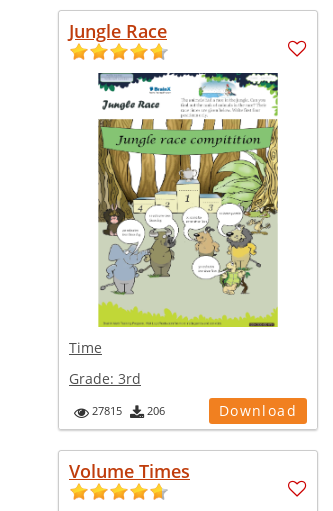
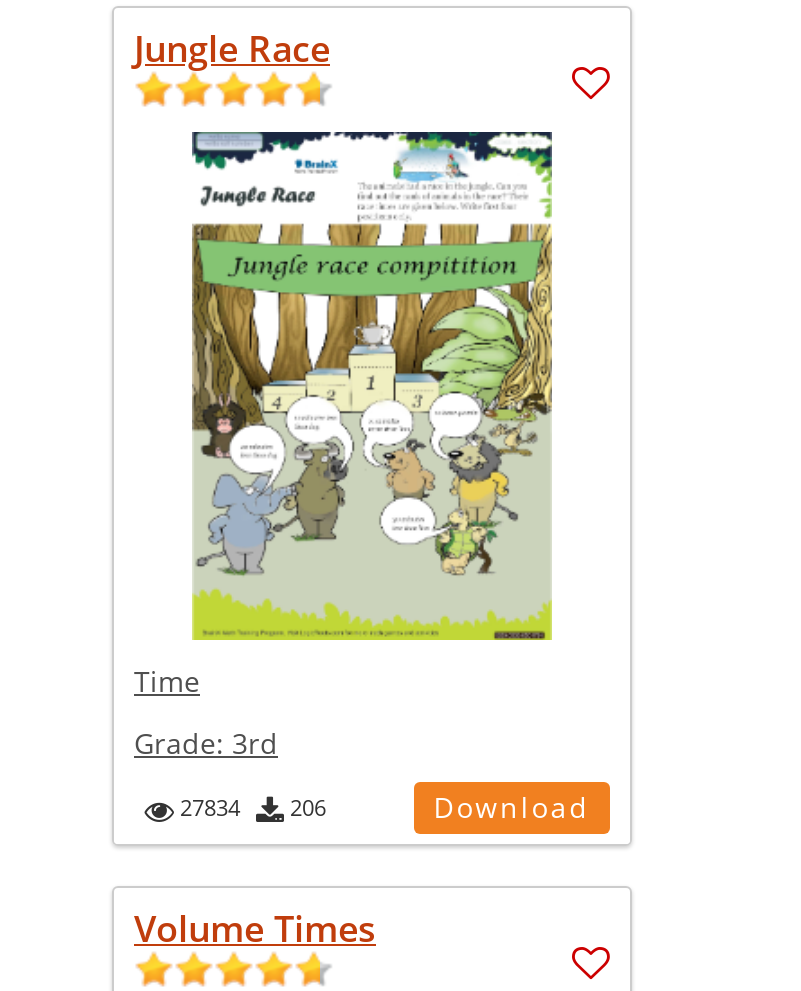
[92,403,165,418] 27815 206 -> [180,792,326,822] 27834 206

